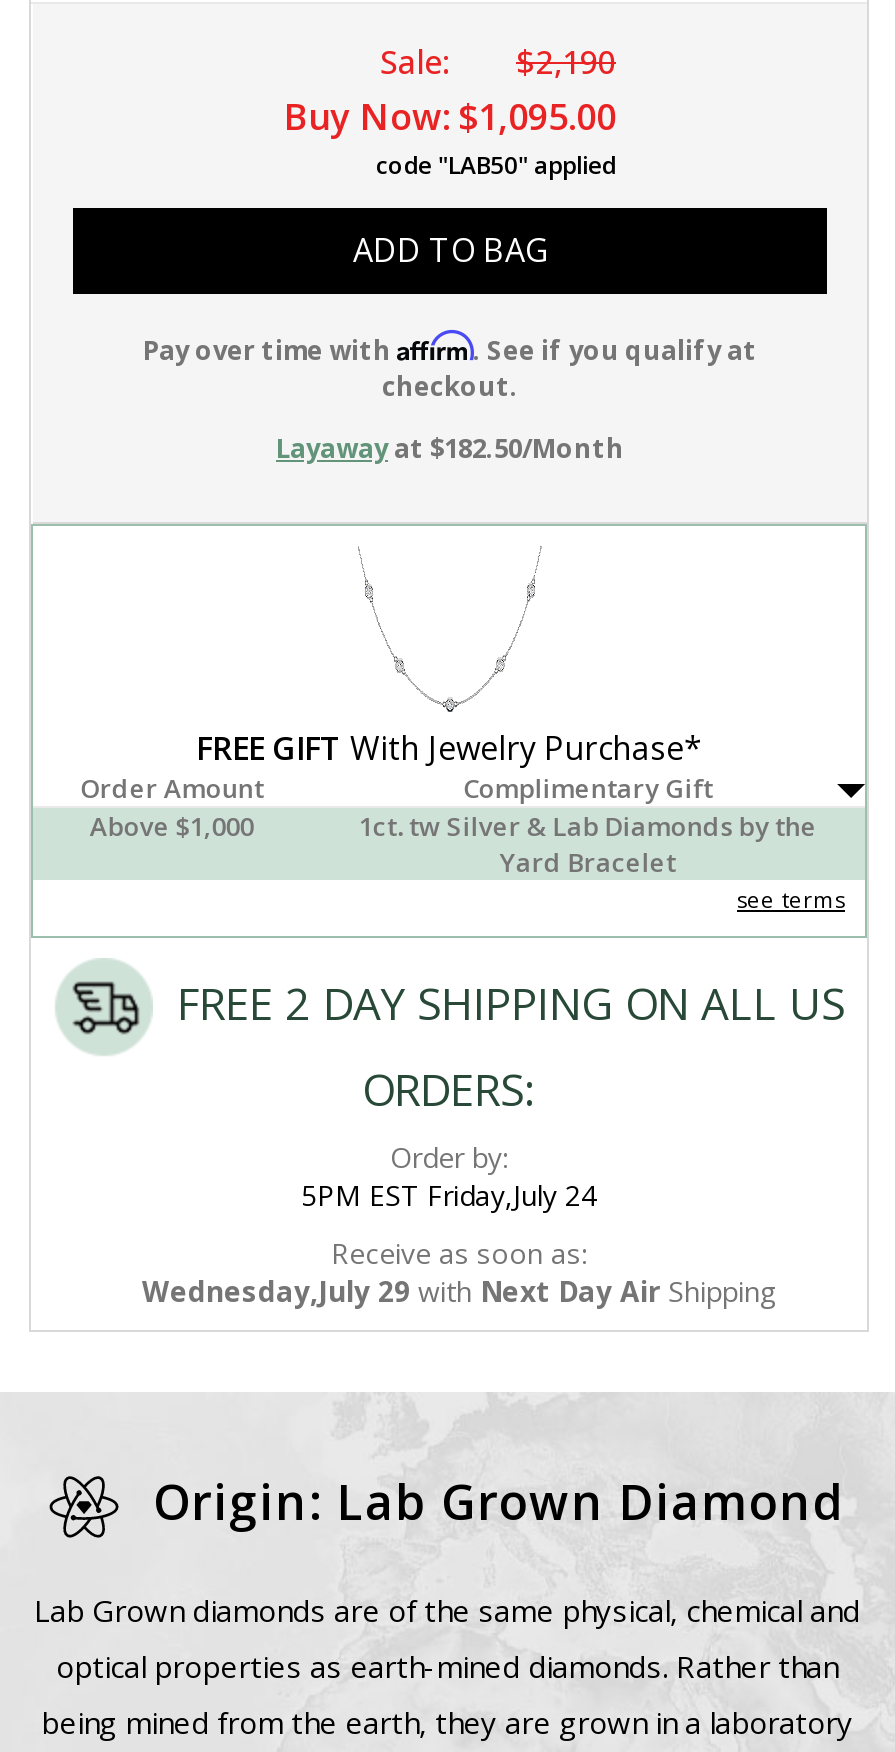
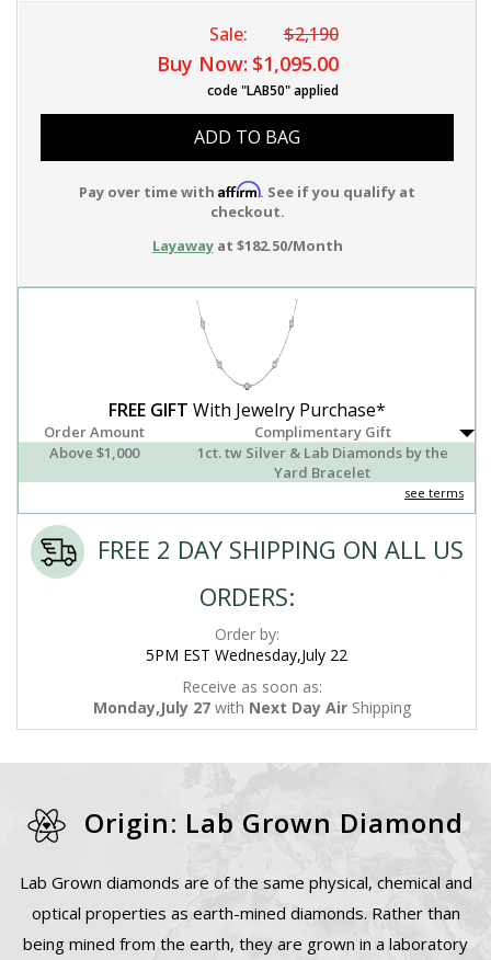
[301,1176,597,1214] 5PM EST Friday,July 24 -> [146,644,347,665] 5PM EST Wednesday,July 22
[142,1272,776,1310] Wednesday,July 29 with Next Day Air Shipping -> [93,697,411,718] Monday,July 27 with Next Day Air Shipping

